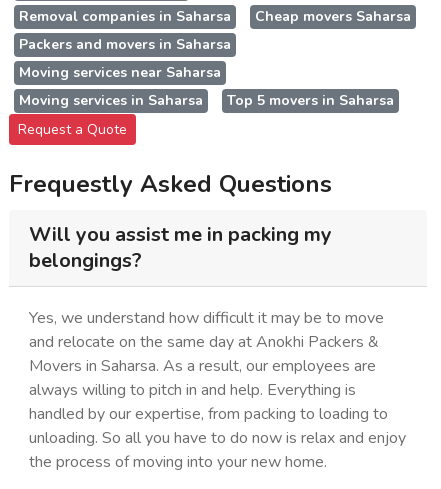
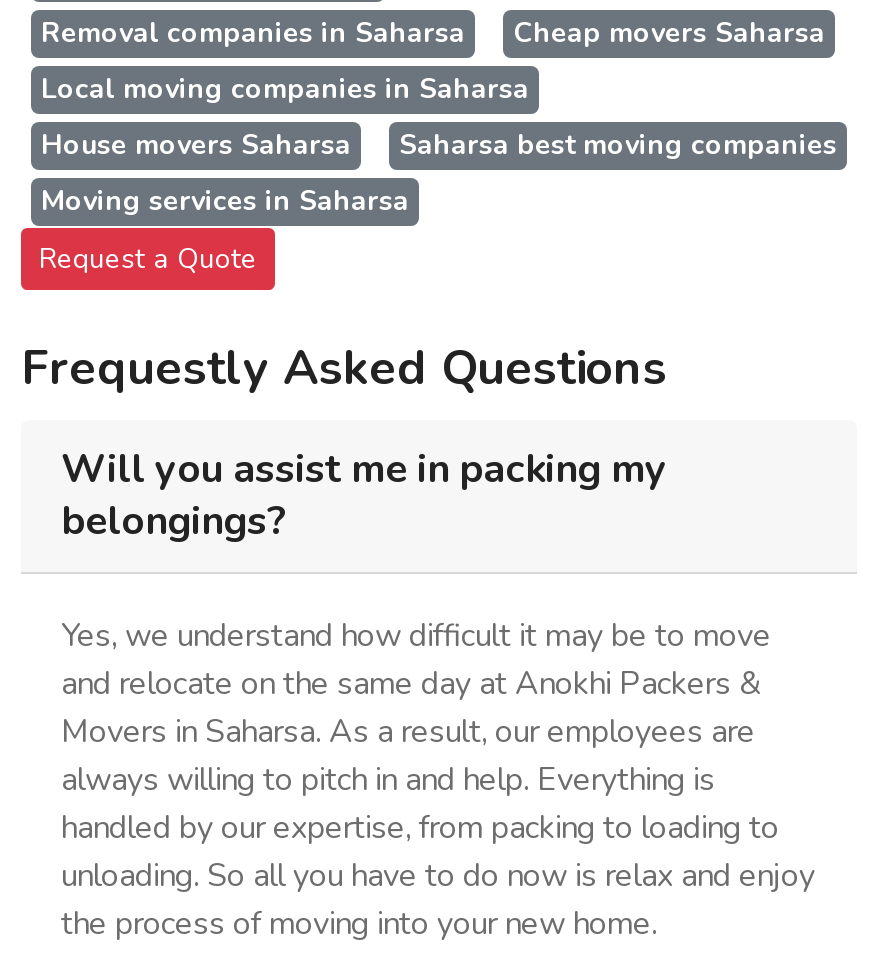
[19,35,231,54] Packers and movers in Saharsa -> [41,70,529,108] Local moving companies in Saharsa
[19,63,221,82] Moving services near Saharsa -> [41,126,837,164] House movers Saharsa | Saharsa best moving companies
[227,91,394,110] Top 5 movers in Saharsa -> none

